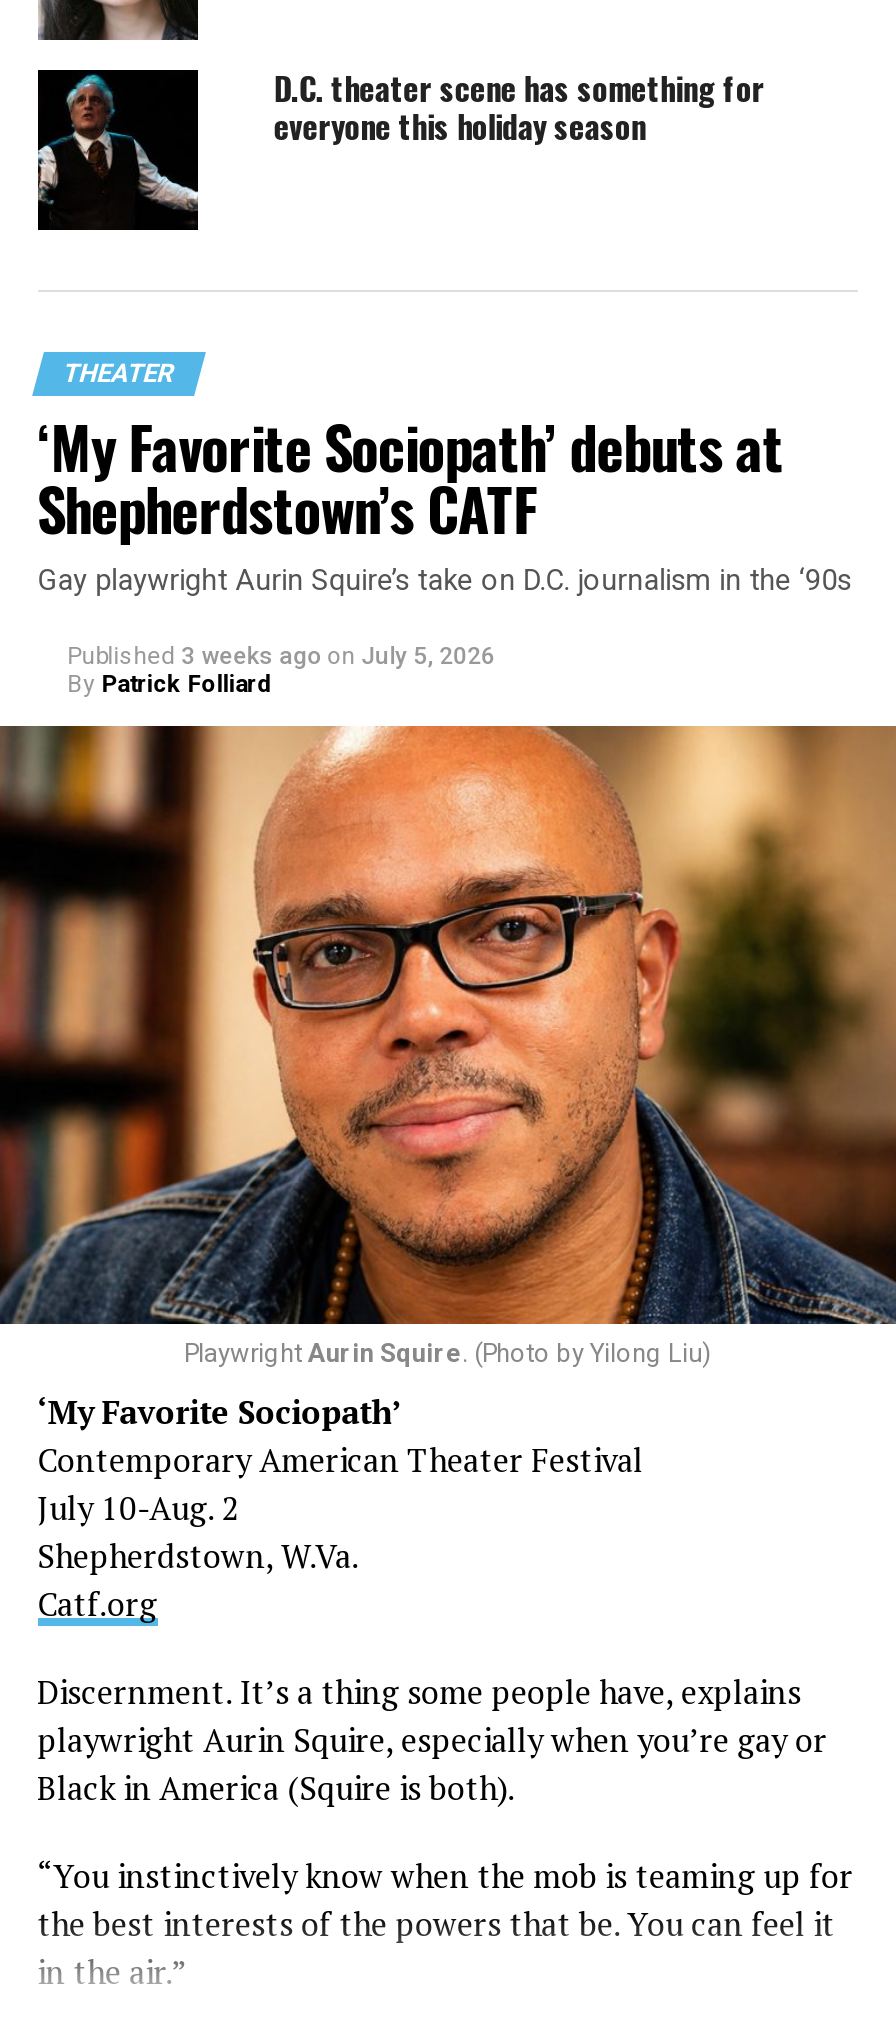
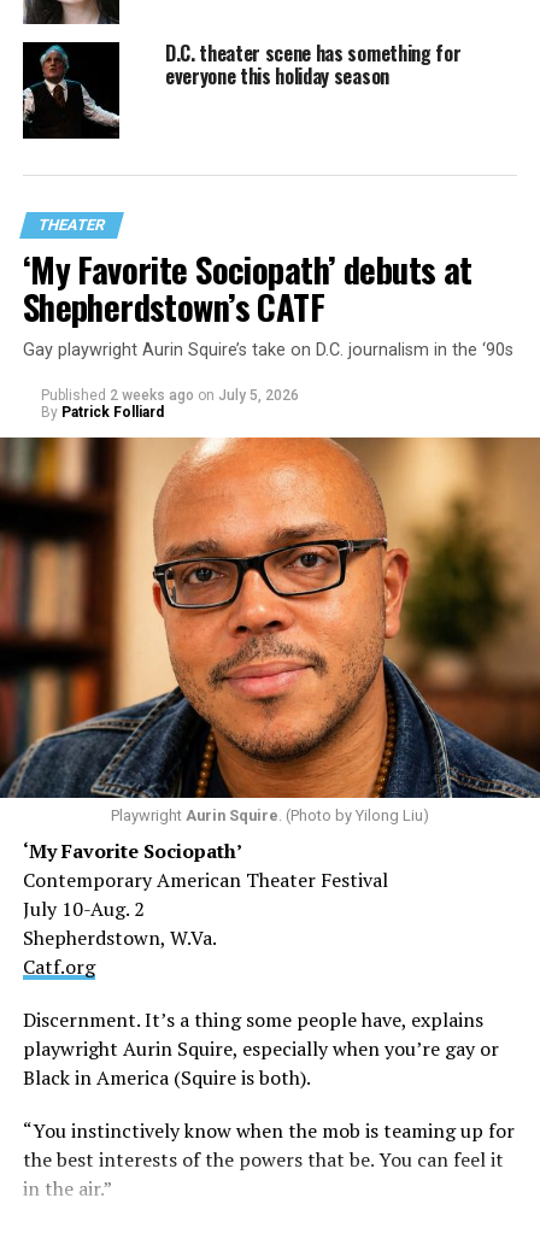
[67,642,495,670] Published 3 weeks ago on July 5, 2026 -> [41,387,299,404] Published 2 weeks ago on July 5, 2026

